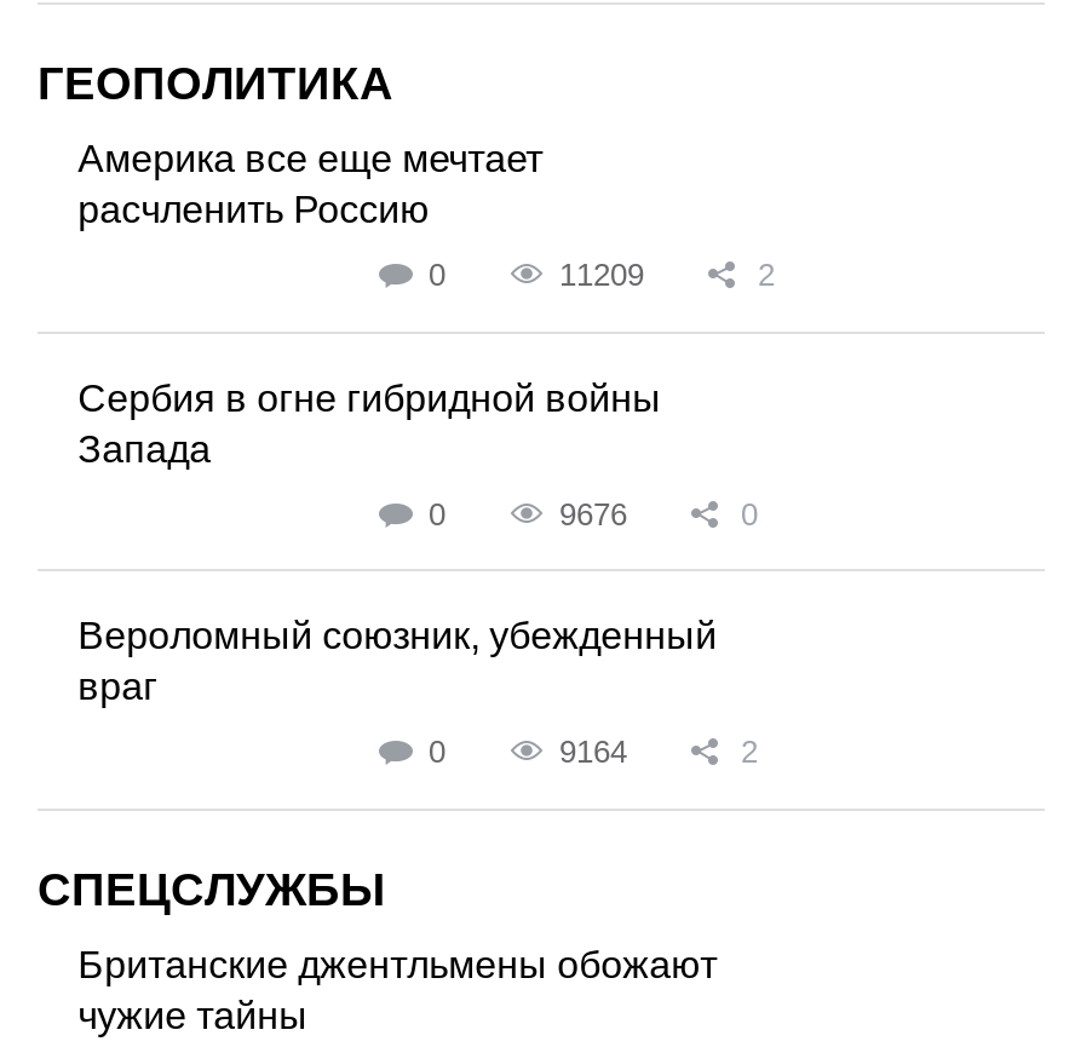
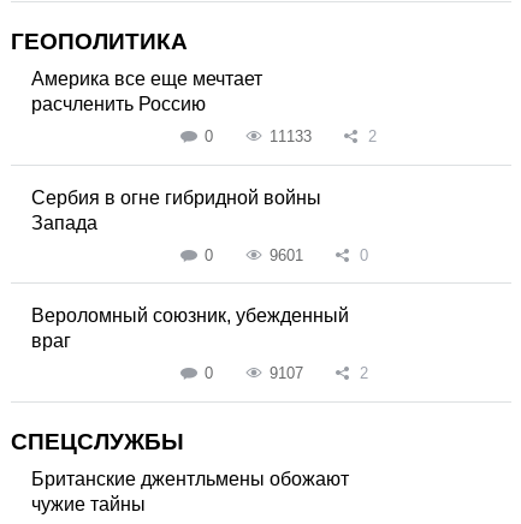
[559,256,644,293] 11209 -> [270,127,312,145] 11133
[559,496,627,532] 9676 -> [270,246,304,264] 9601
[559,735,627,771] 9164 -> [270,365,304,383] 9107

